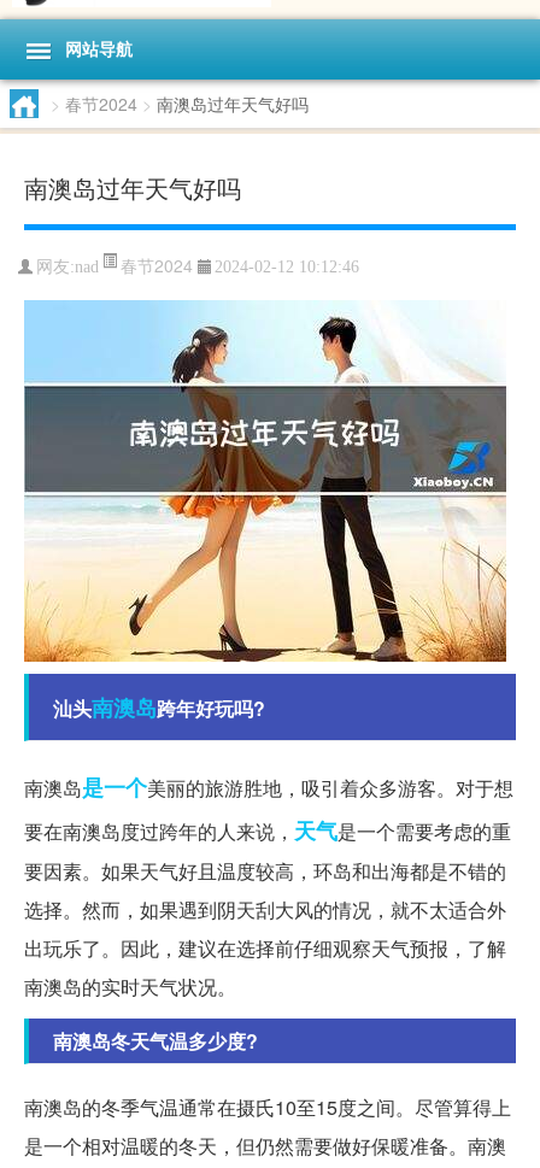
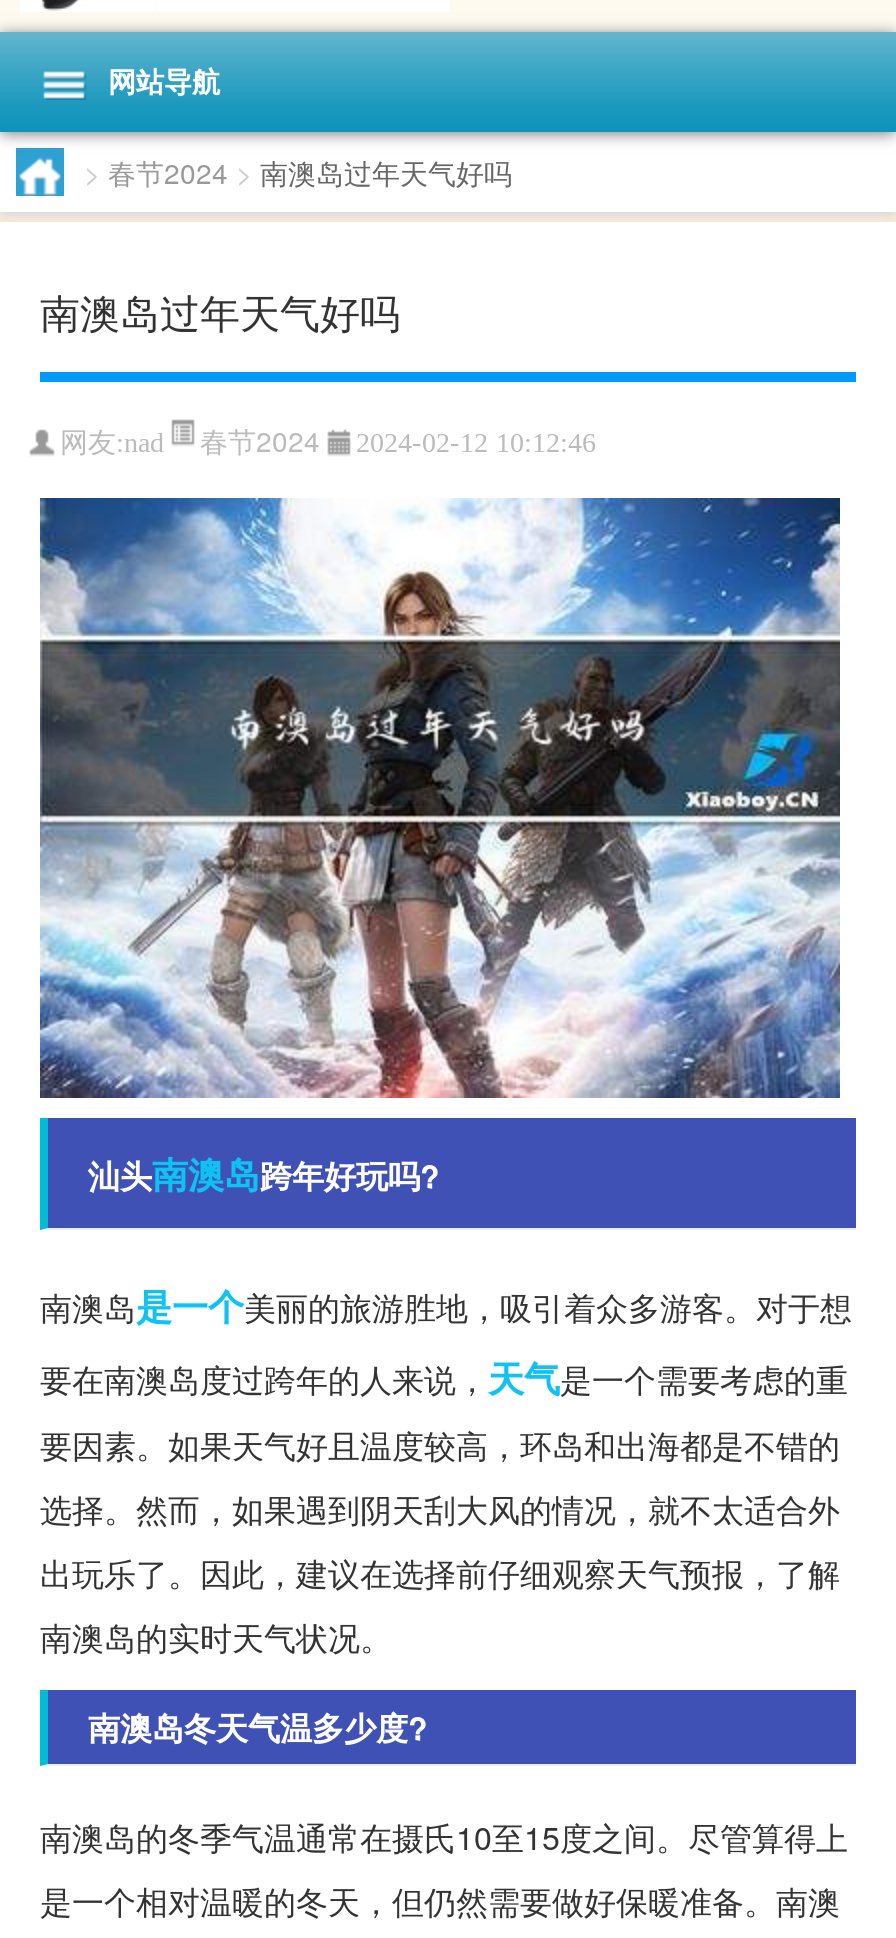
[23,300,507,663] [image] -> [38,496,842,1100] [image]

